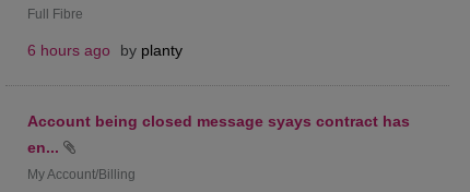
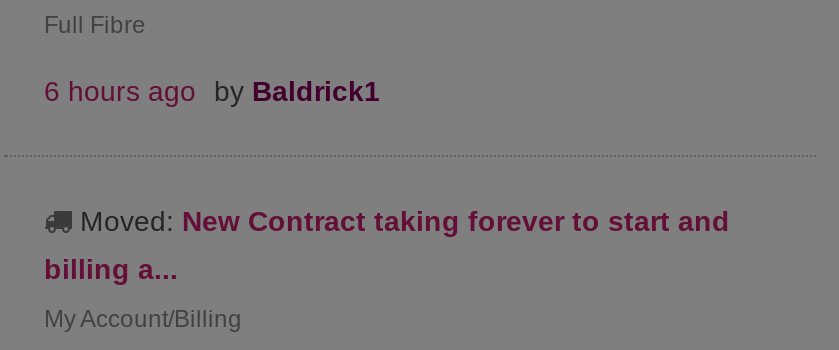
[27,41,183,59] 6 hours ago by planty -> [44,75,380,107] 6 hours ago by Baldrick1
[27,112,410,130] Account being closed message syays contract has -> [72,205,730,237] Moved: New Contract taking forever to start and
[27,139,63,156] en... -> [44,253,178,285] billing a...

